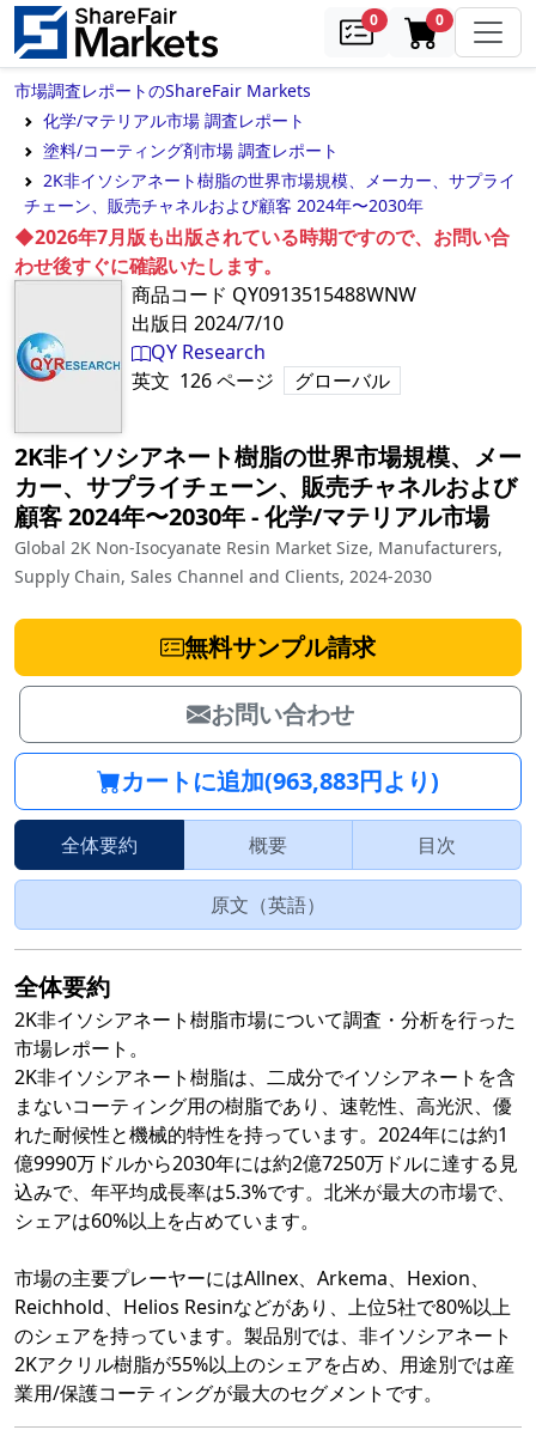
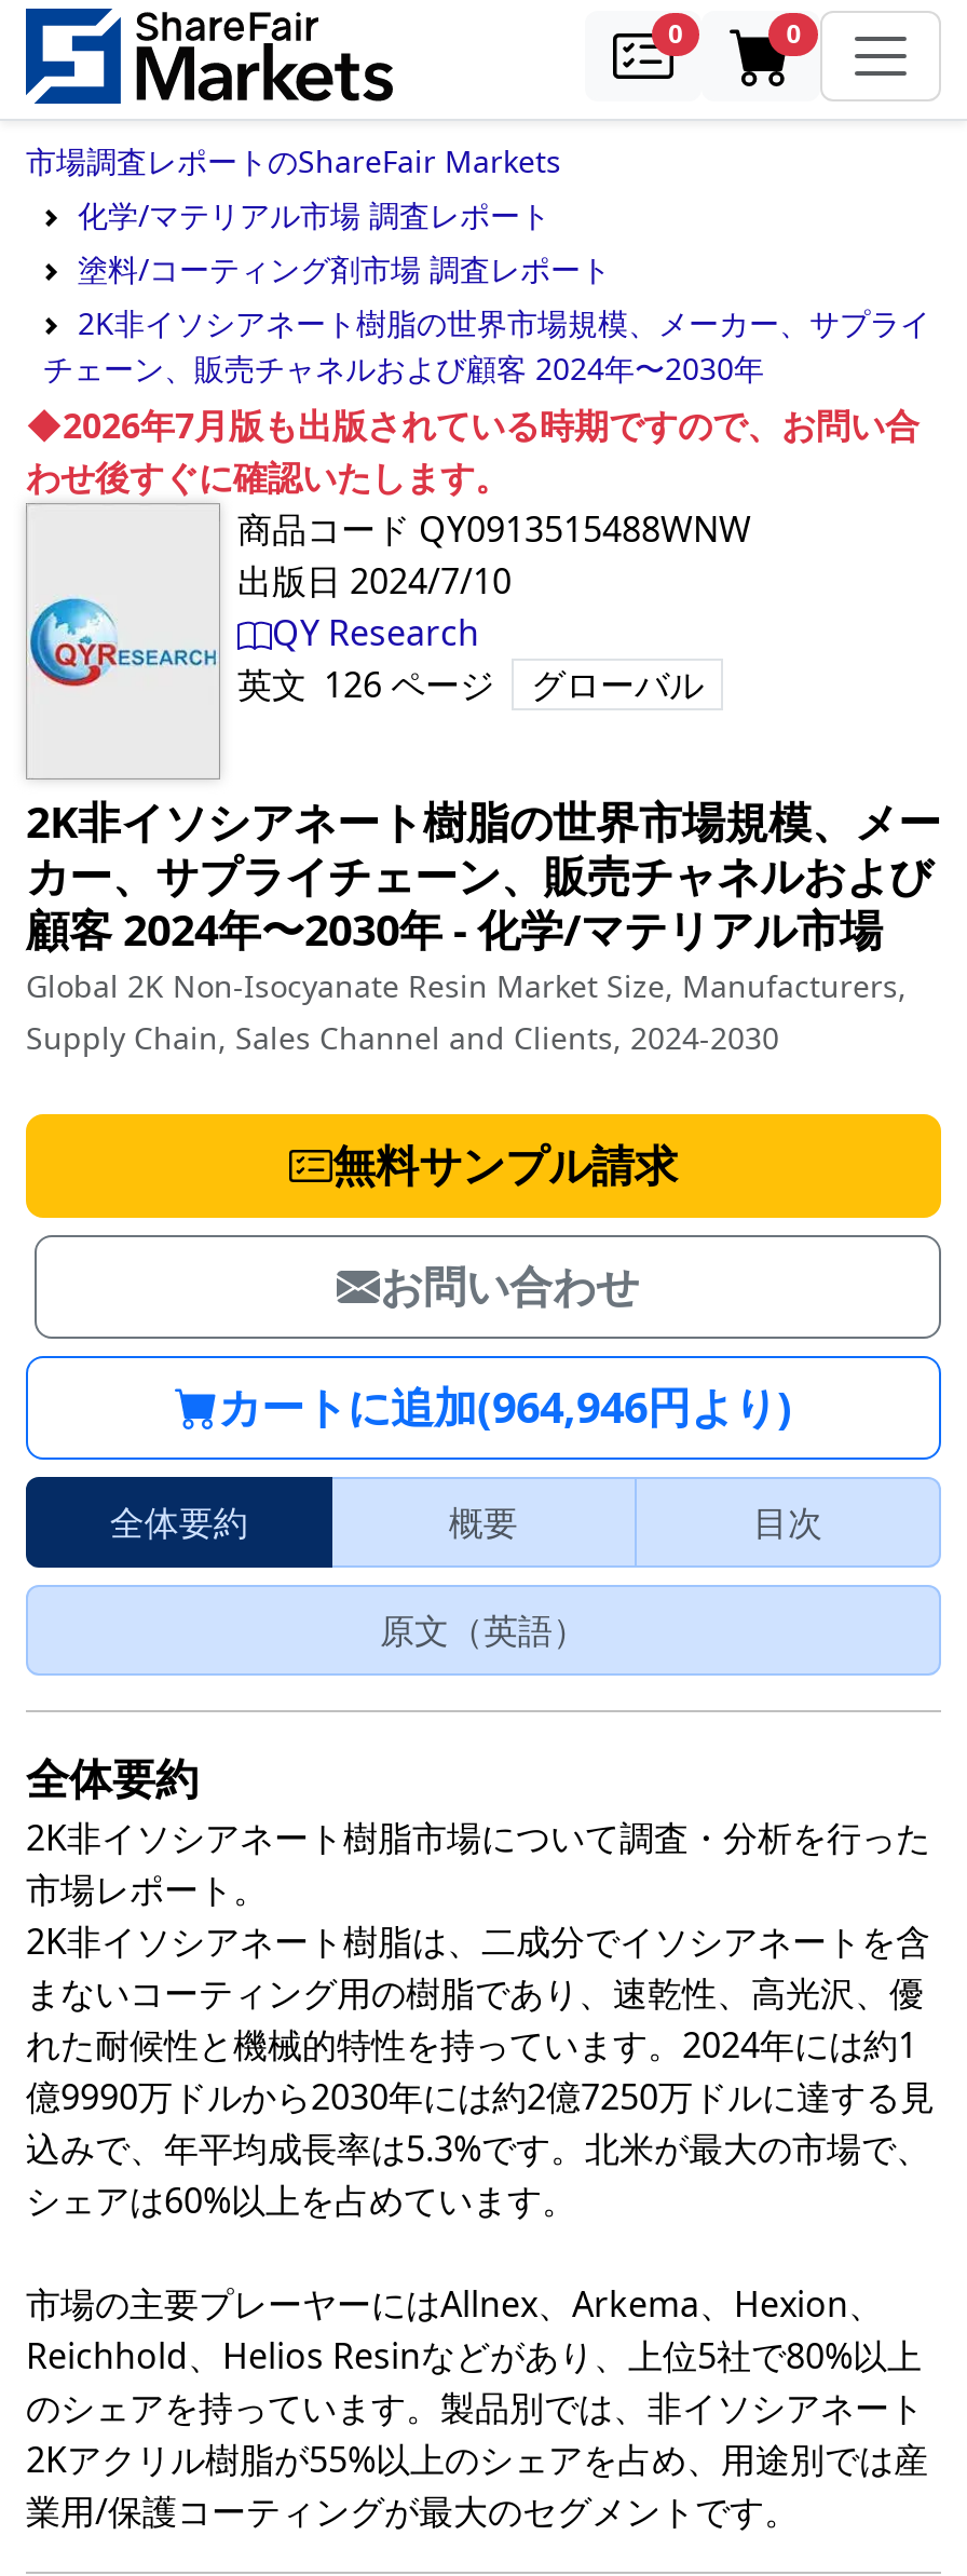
[121,765,439,797] カートに追加(963,883円より) -> [218,1378,792,1436] カートに追加(964,946円より)

